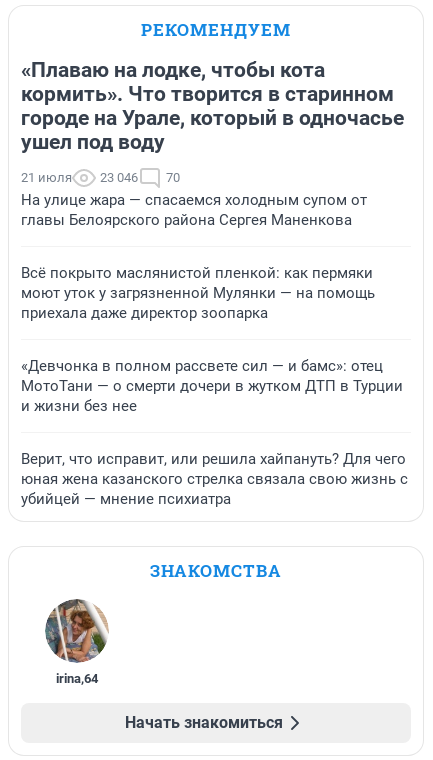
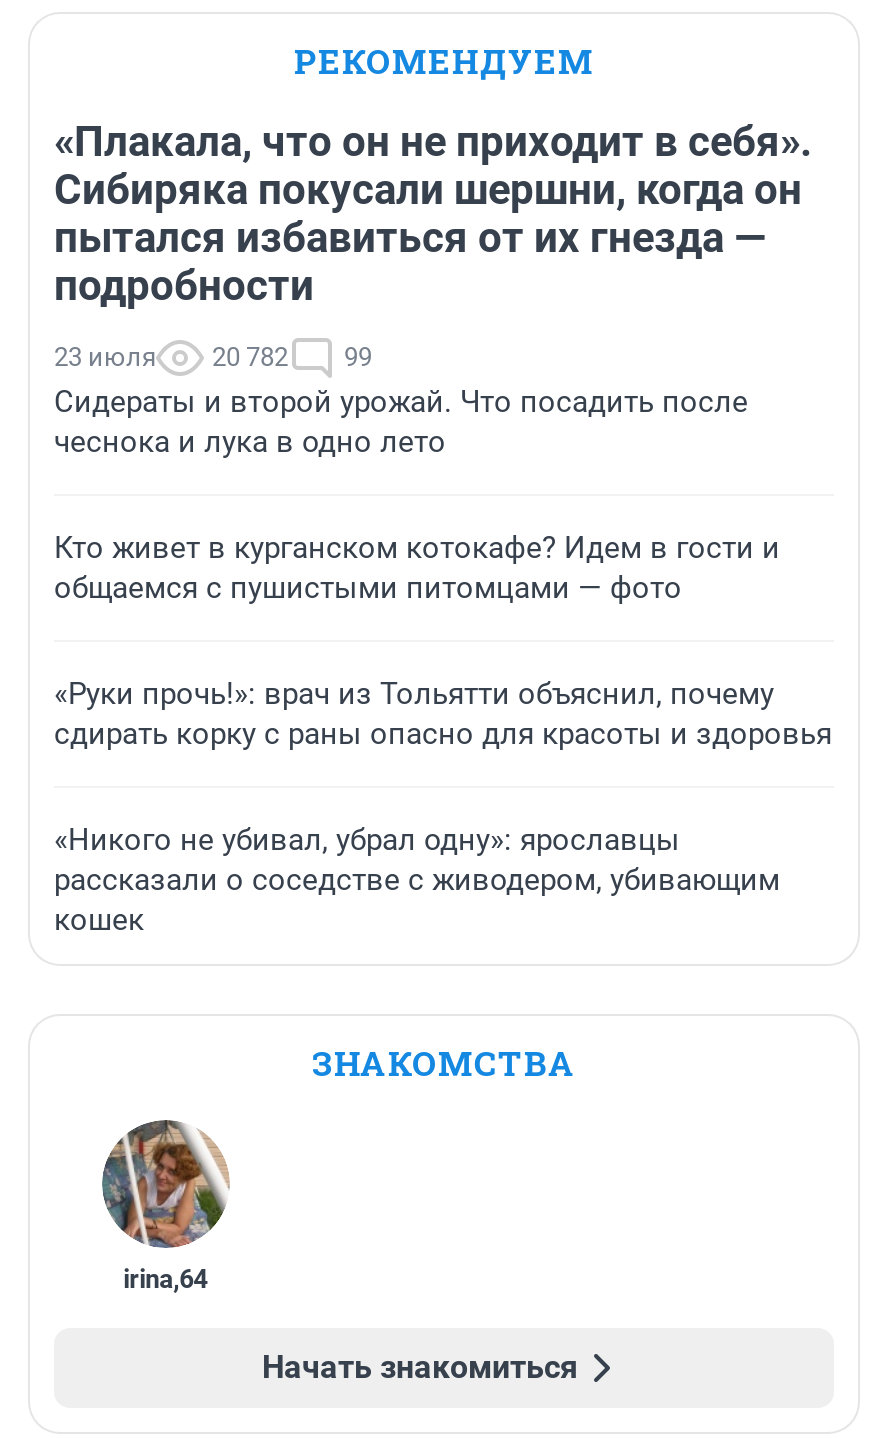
[21,58,404,154] «Плаваю на лодке, чтобы кота | кормить». Что творится в старинном | городе на Урале, который в одночасье | ушел под воду -> [54,118,812,310] «Плакала, что он не приходит в себя». | Сибиряка покусали шершни, когда он | пытался избавиться от их гнезда — | подробности
[21,170,367,229] 21 июля | 23 046 | 70 | На улице жара — спасаемся холодным супом от | главы Белоярского района Сергея Маненкова -> [54,342,748,460] 23 июля | 20 782 | 99 | Сидераты и второй урожай. Что посадить после | чеснока и лука в одно лето
[21,264,375,322] Всё покрыто маслянистой пленкой: как пермяки | моют уток у загрязненной Мулянки — на помощь | приехала даже директор зоопарка -> [54,530,780,606] Кто живет в курганском котокафе? Идем в гости и | общаемся с пушистыми питомцами — фото
[21,357,403,415] «Девчонка в полном рассвете сил — и бамс»: отец | МотоТани — о смерти дочери в жутком ДТП в Турции | и жизни без нее -> [54,676,832,752] «Руки прочь!»: врач из Тольятти объяснил, почему | сдирать корку с раны опасно для красоты и здоровья
[21,450,408,508] Верит, что исправит, или решила хайпануть? Для чего | юная жена казанского стрелка связала свою жизнь с | убийцей — мнение психиатра -> [54,822,780,938] «Никого не убивал, убрал одну»: ярославцы | рассказали о соседстве с живодером, убивающим | кошек

